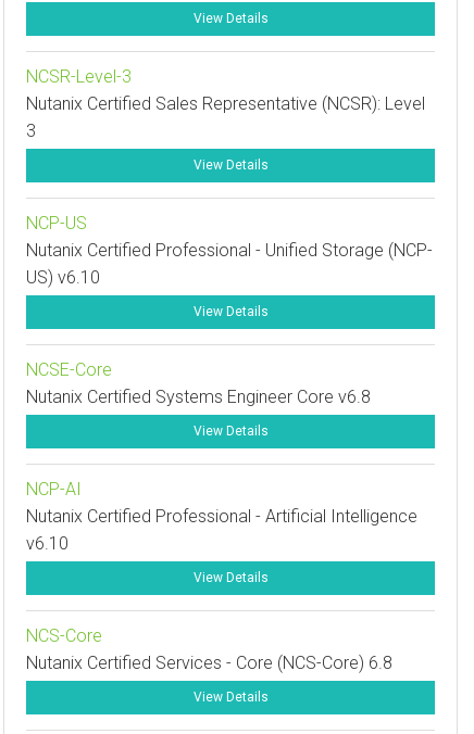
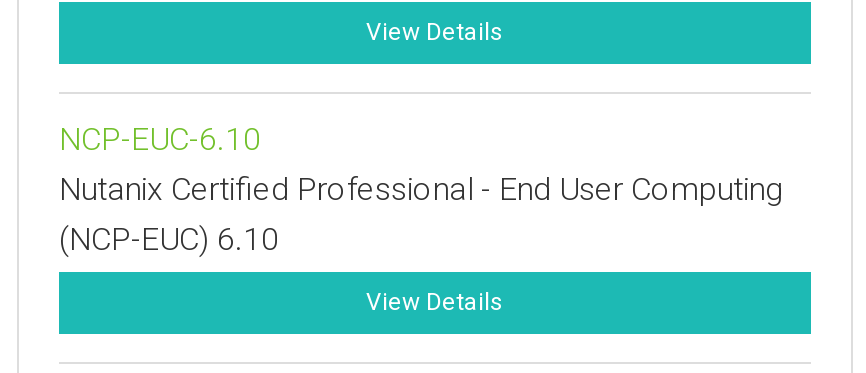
[26,66,433,673] NCSR-Level-3 | Nutanix Certified Sales Representative (NCSR): Level | 3 | View Details | NCP-US | Nutanix Certified Professional - Unified Storage (NCP- | US) v6.10 | View Details | NCSE-Core | Nutanix Certified Systems Engineer Core v6.8 | View Details | NCP-AI | Nutanix Certified Professional - Artificial Intelligence | v6.10 | View Details | NCS-Core | Nutanix Certified Services - Core (NCS-Core) 6.8 -> [59,120,783,258] NCP-EUC-6.10 | Nutanix Certified Professional - End User Computing | (NCP-EUC) 6.10

